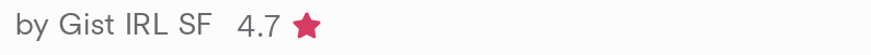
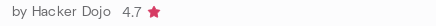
[15,10,212,40] by Gist IRL SF -> [12,4,111,18] by Hacker Dojo

